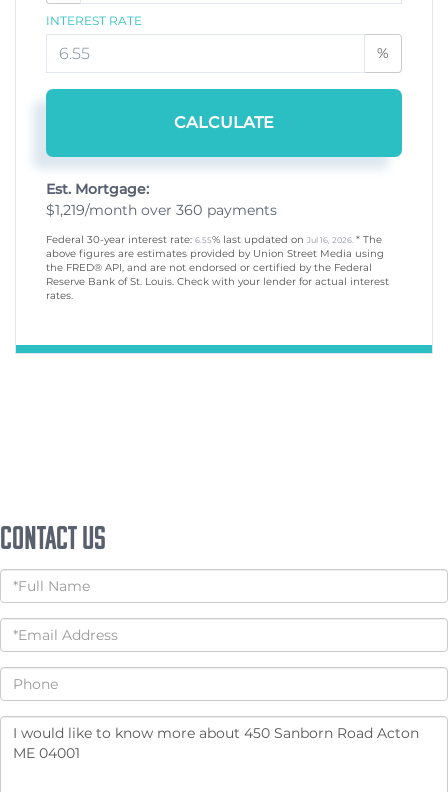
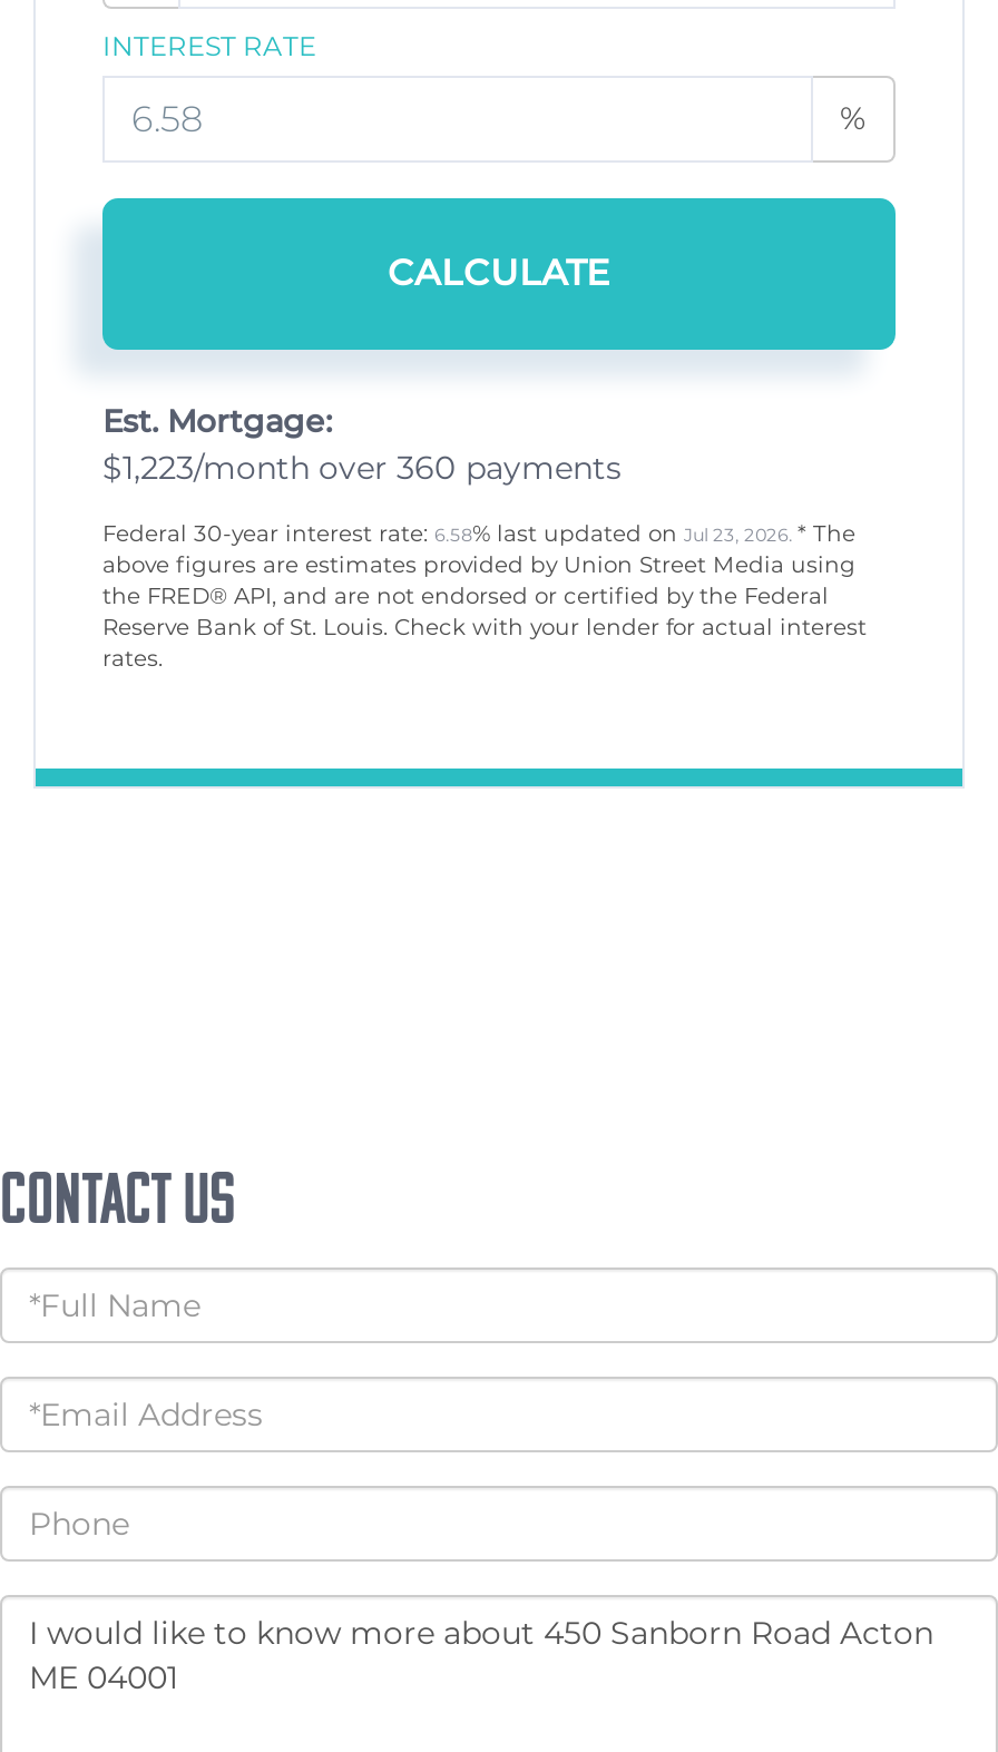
[46,201,277,219] $1,219/month over 360 payments -> [102,448,622,489] $1,223/month over 360 payments
[46,233,382,246] Federal 30-year interest rate: 6.55% last updated on Jul 16, 2026. * The -> [102,520,855,549] Federal 30-year interest rate: 6.58% last updated on Jul 23, 2026. * The

